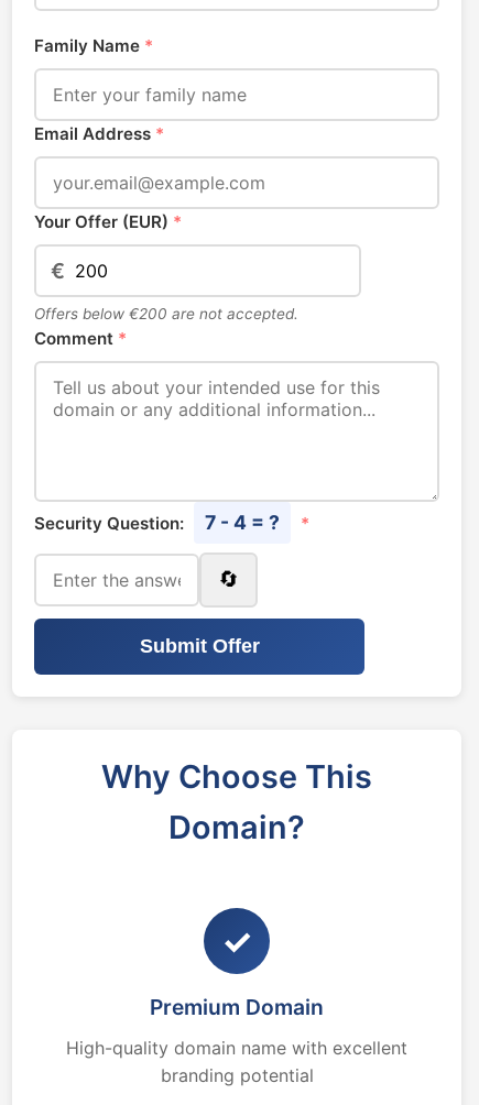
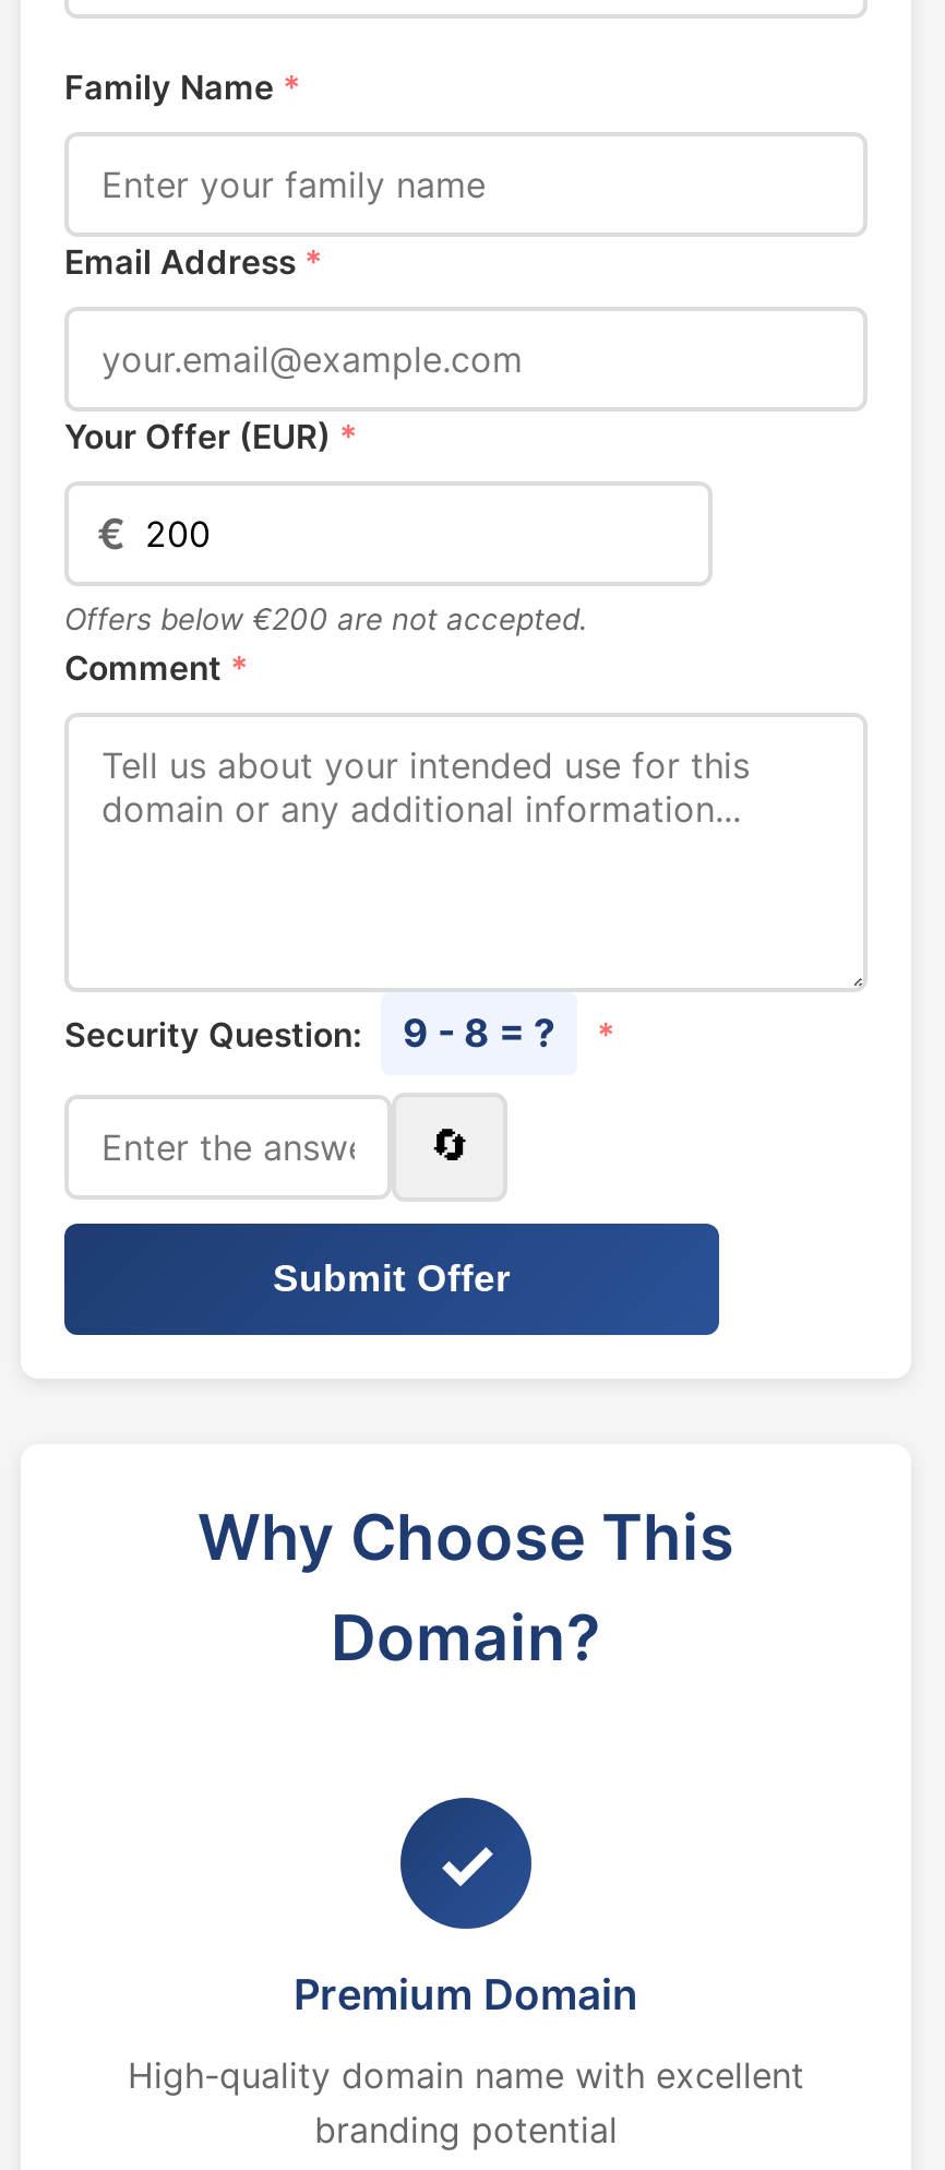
[205,511,280,534] 7 - 4 = ? -> [403,1010,555,1056] 9 - 8 = ?

